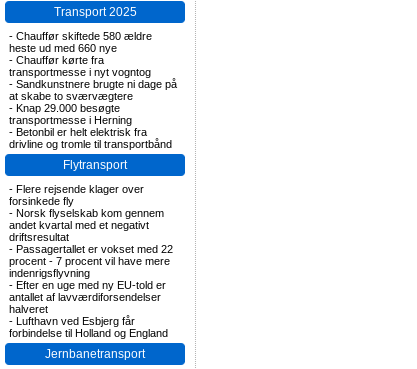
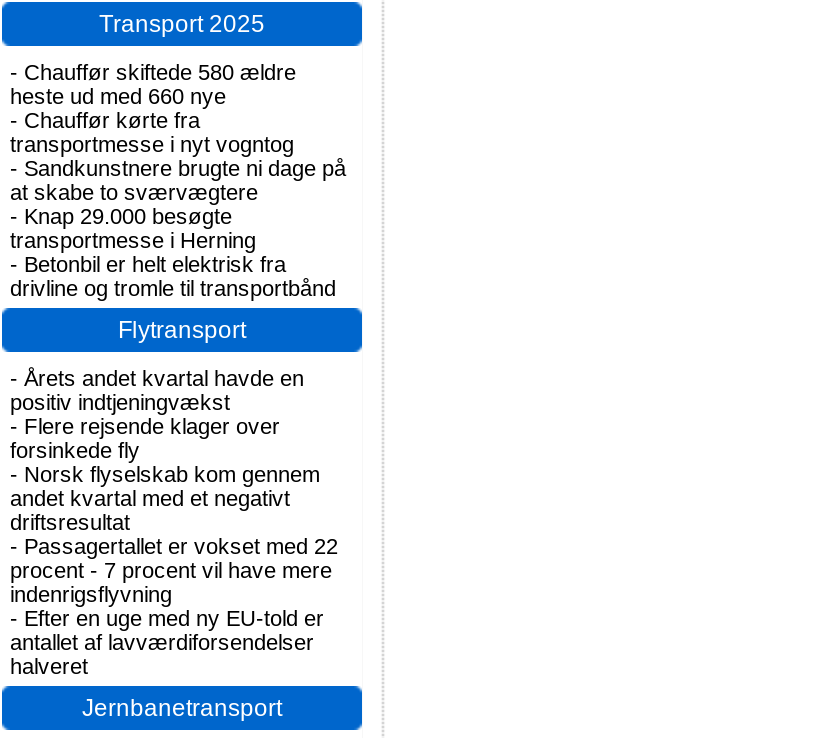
none -> [10,366,304,414] - Årets andet kvartal havde en | positiv indtjeningvækst
moved [9,183,173,315] -> [10,414,338,678]: - Flere rejsende klager over | forsinkede fly | - Norsk flyselskab kom gennem | ... | antallet af lavværdiforsendelser | halveret
[9,315,168,339] - Lufthavn ved Esbjerg får | forbindelse til Holland og England -> none

